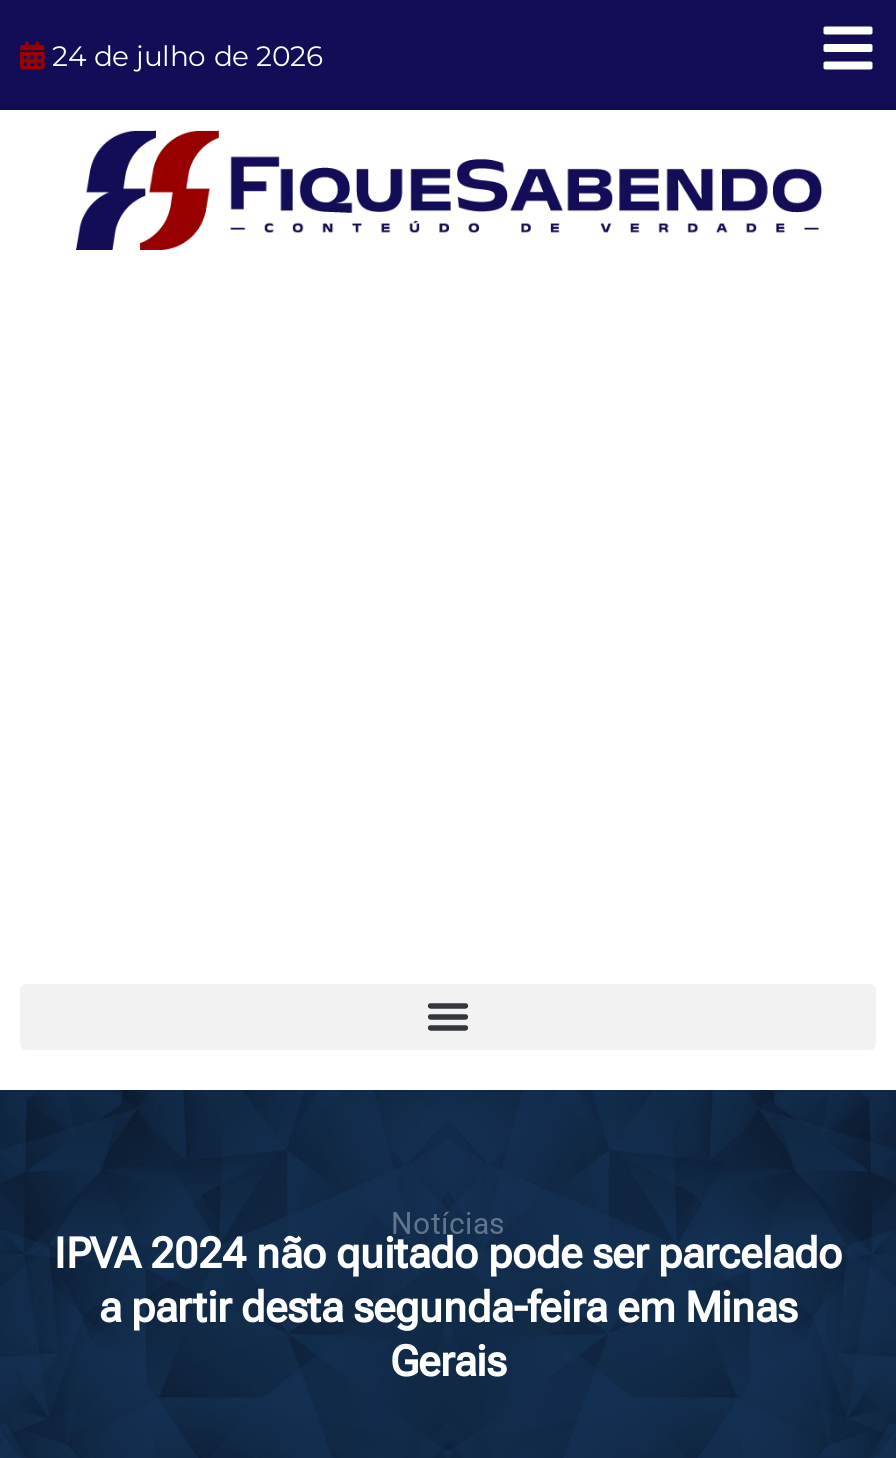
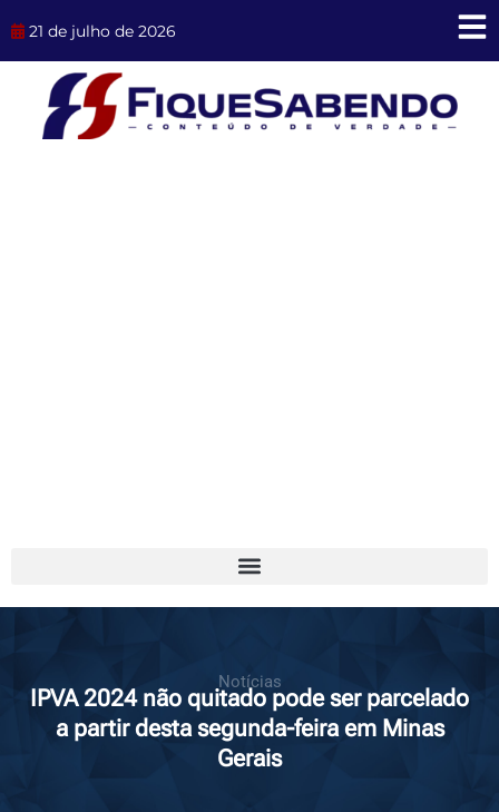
[52,37,324,73] 24 de julho de 2026 -> [29,21,176,41] 21 de julho de 2026

